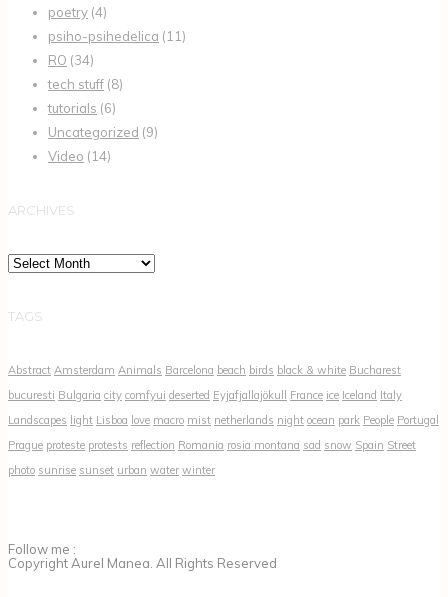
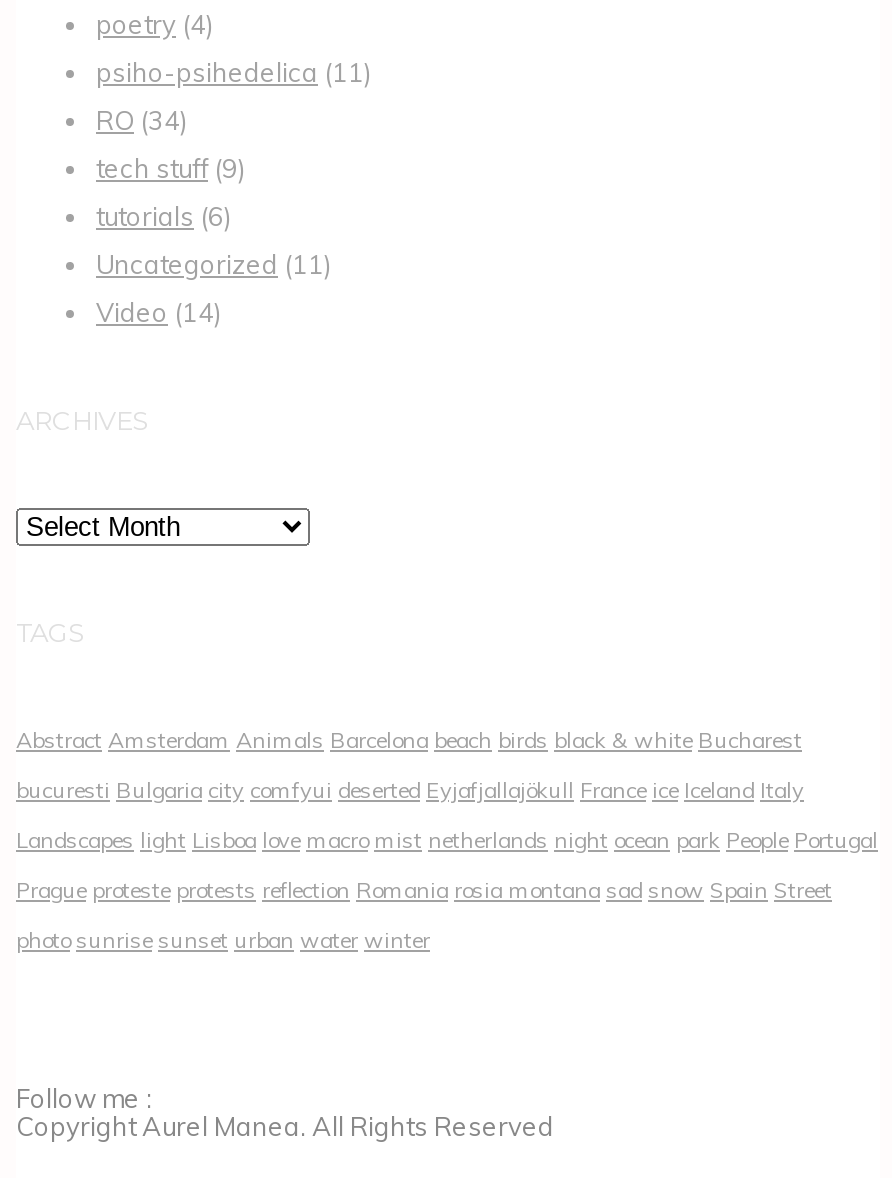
[48,76,123,92] tech stuff (8) -> [96,153,246,185] tech stuff (9)
[48,124,158,140] Uncategorized (9) -> [96,249,332,281] Uncategorized (11)

